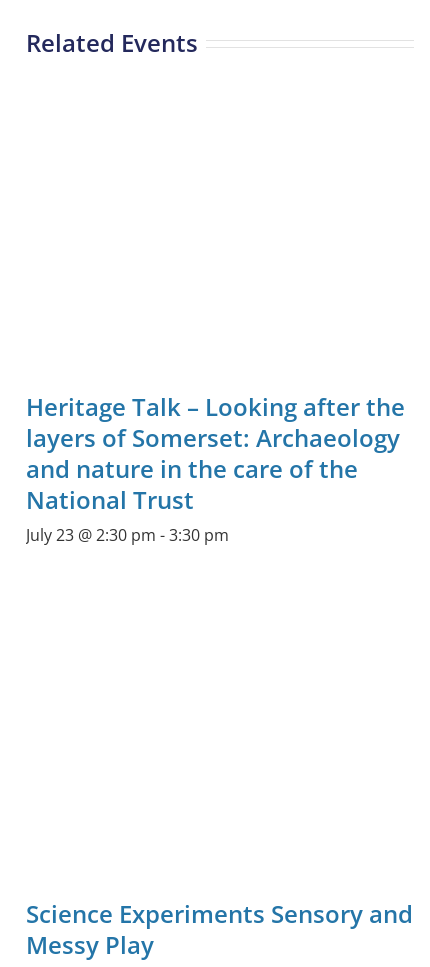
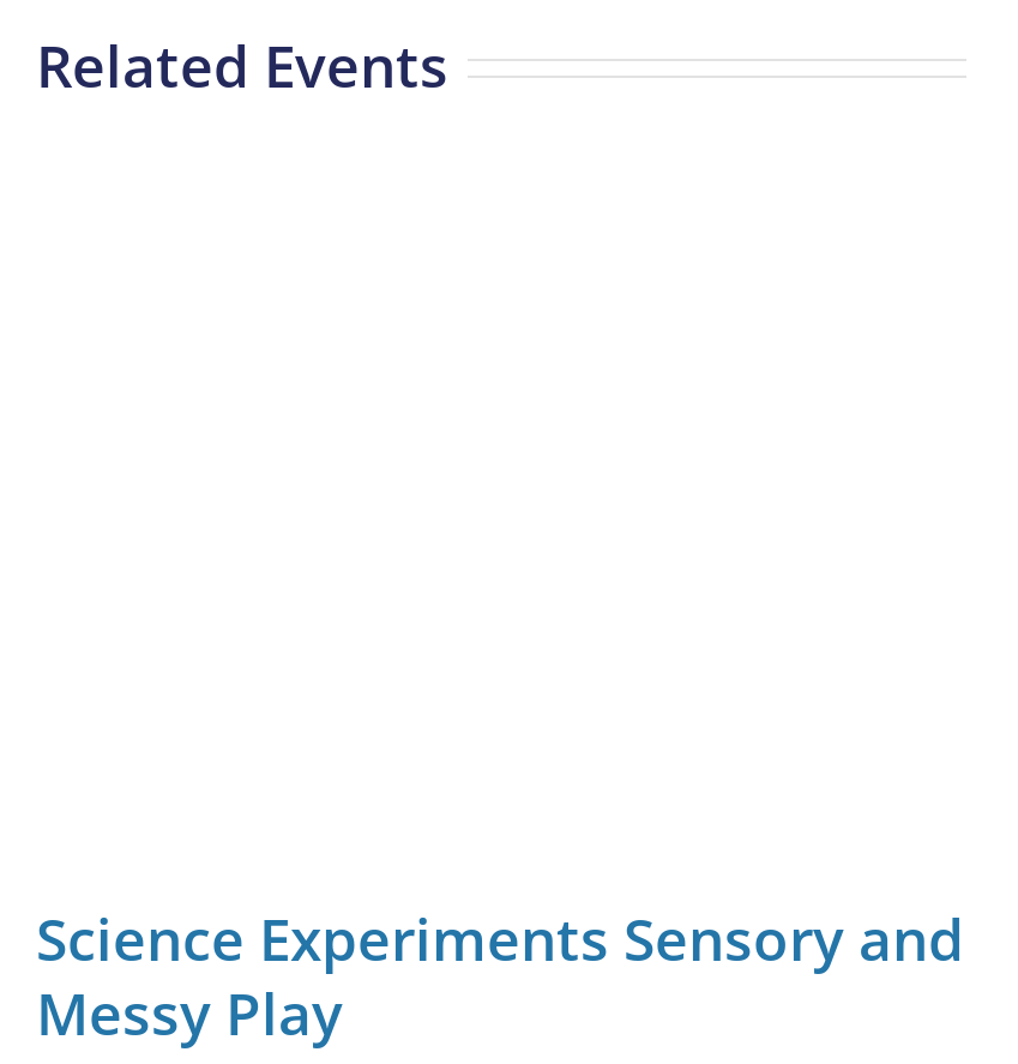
[26,390,405,546] Heritage Talk – Looking after the | layers of Somerset: Archaeology | and nature in the care of the | National Trust | July 23 @ 2:30 pm - 3:30 pm -> none

